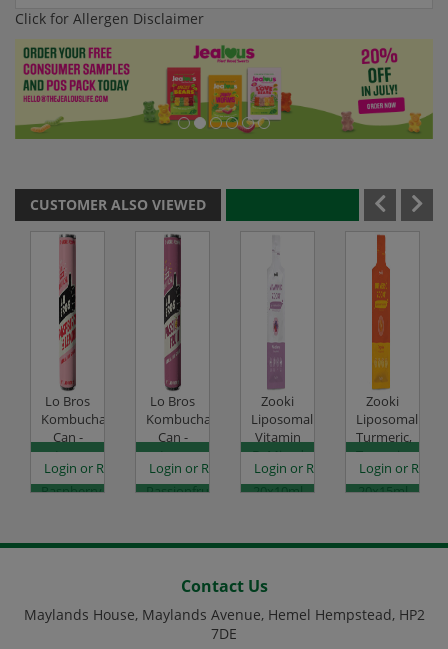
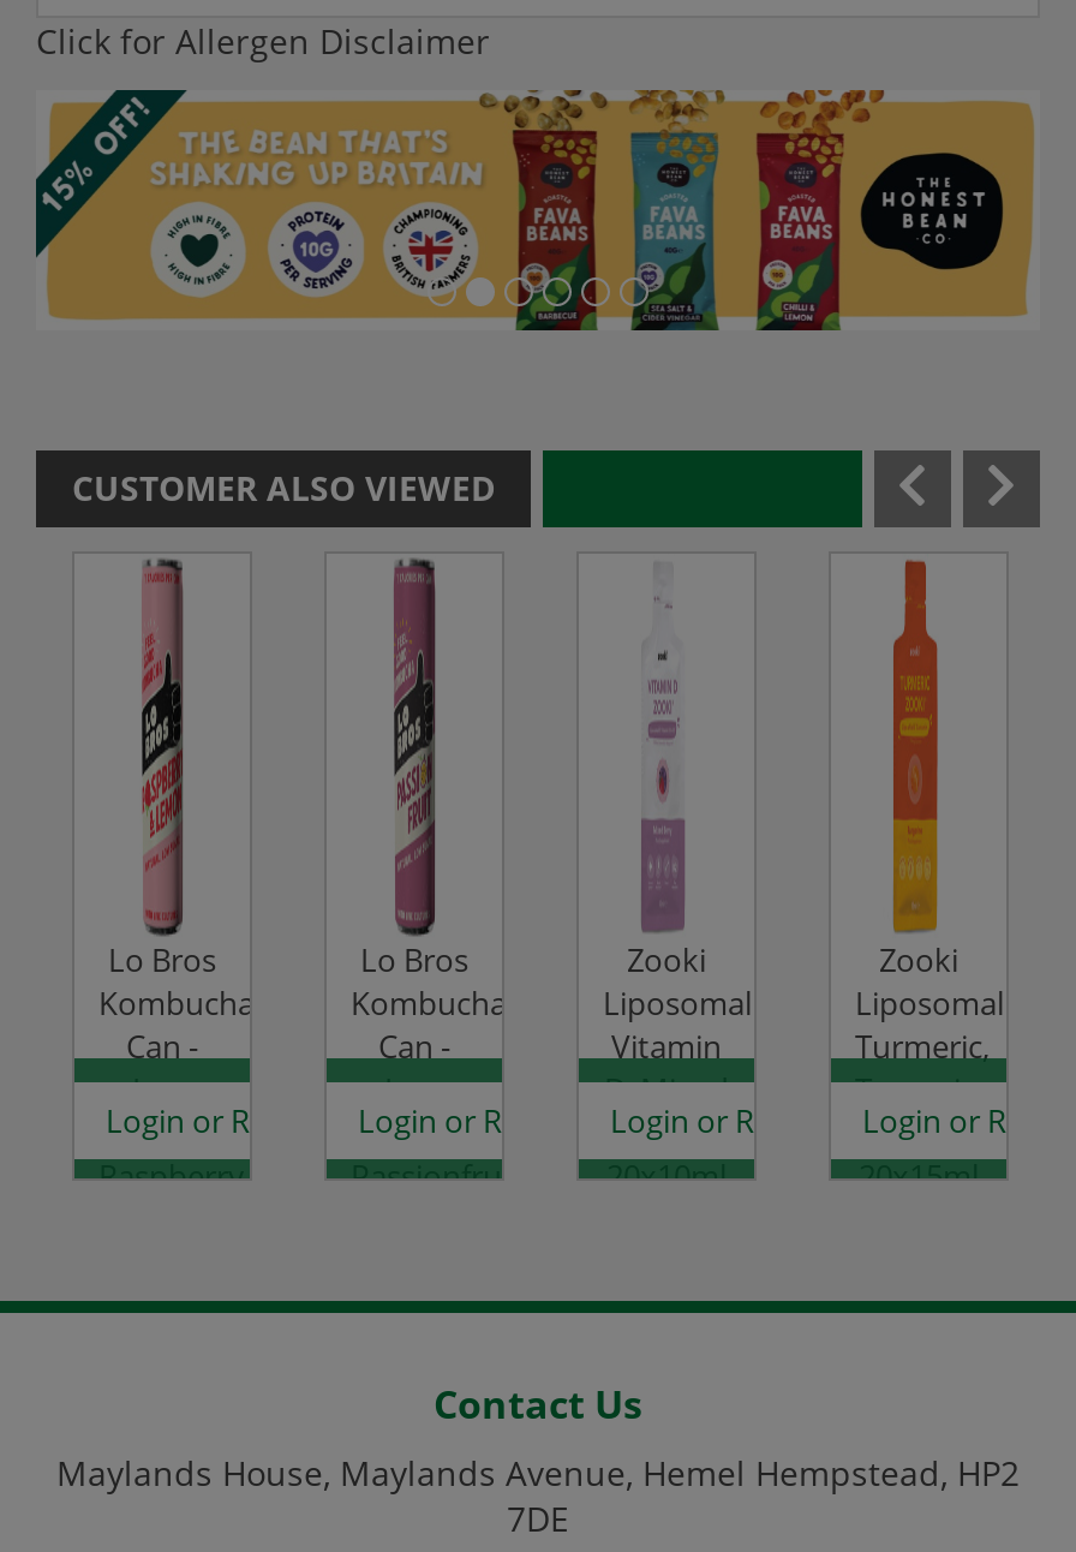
[14,39,434,140] [image] -> [34,88,1040,333] [image]

